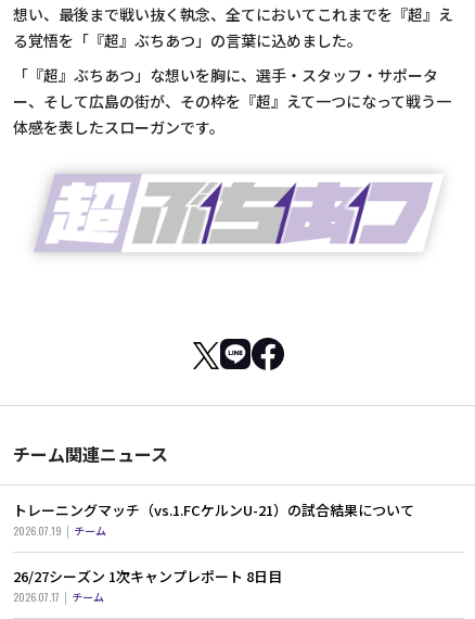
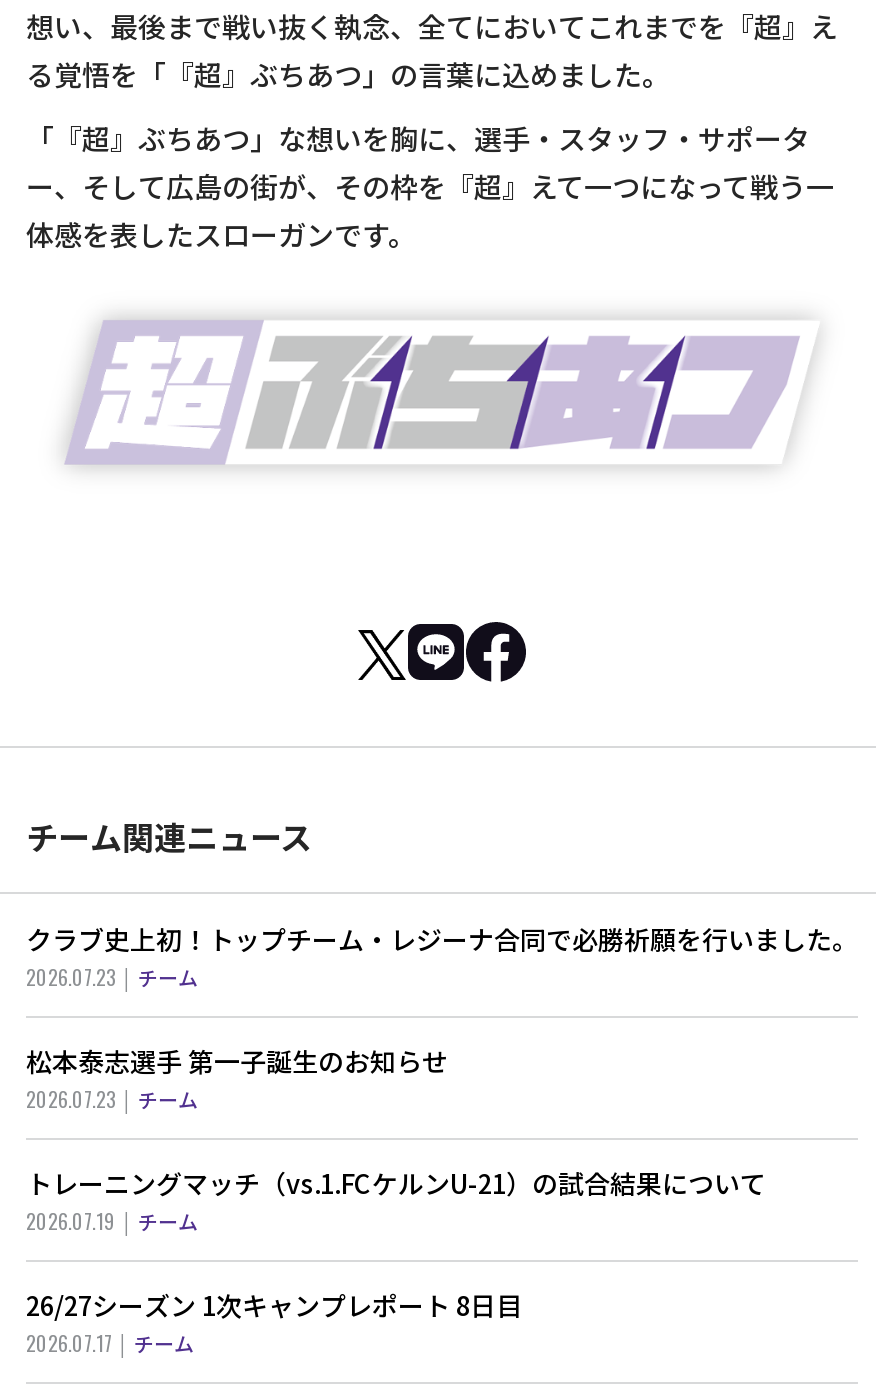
none -> [26,919,858,1114] クラブ史上初！トップチーム・レジーナ合同で必勝祈願を行いました。 | 2026.07.23 | チーム | 松本泰志選手 第一子誕生のお知らせ | 2026.07.23 | チーム

